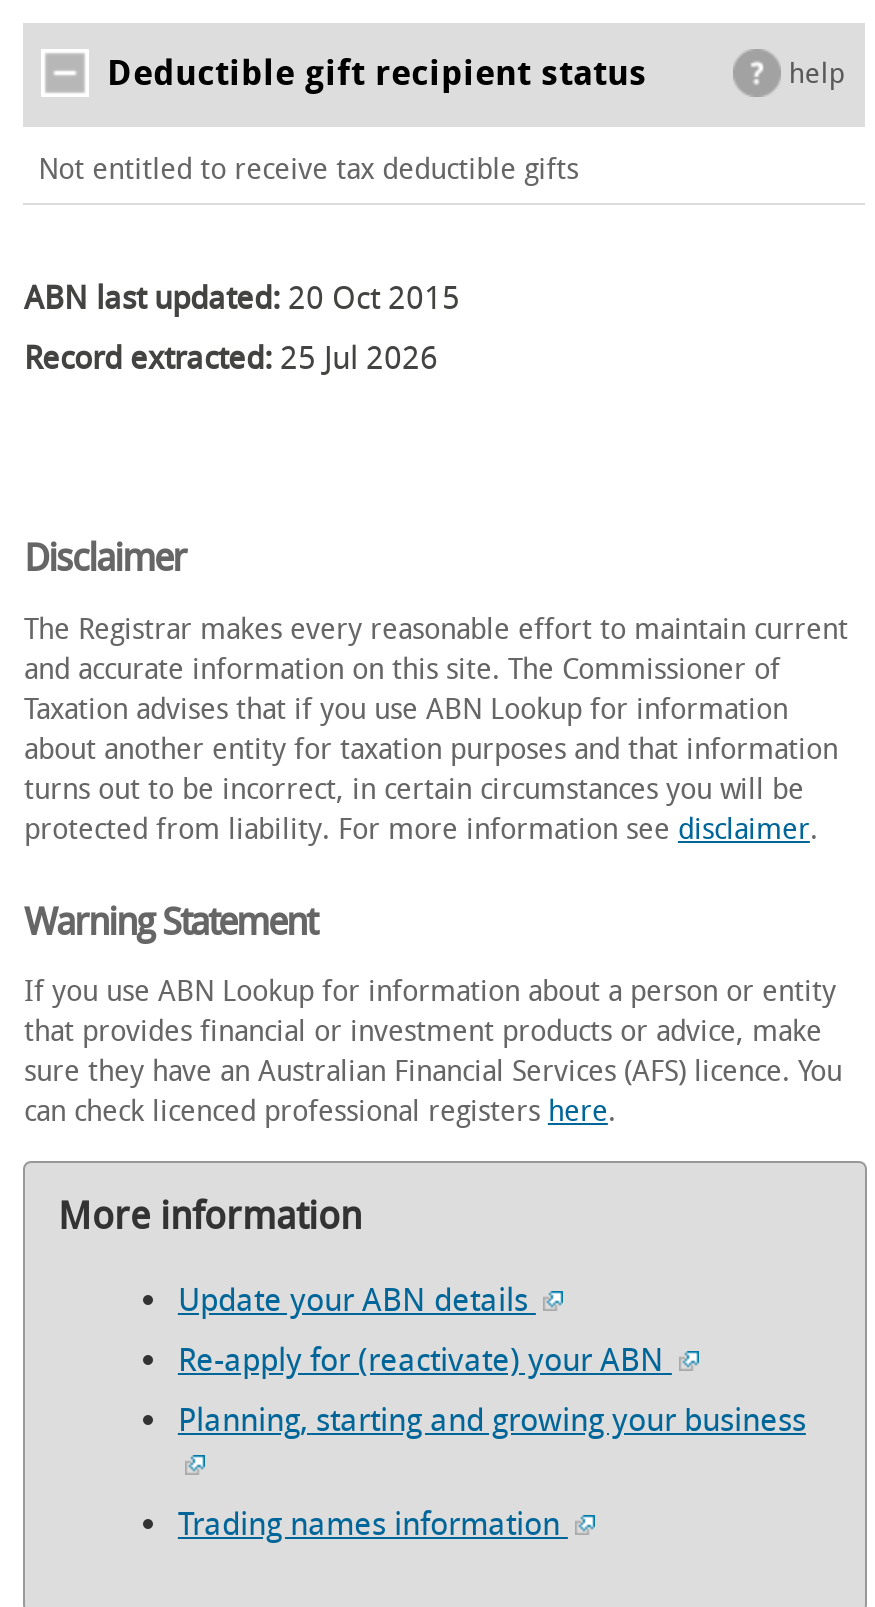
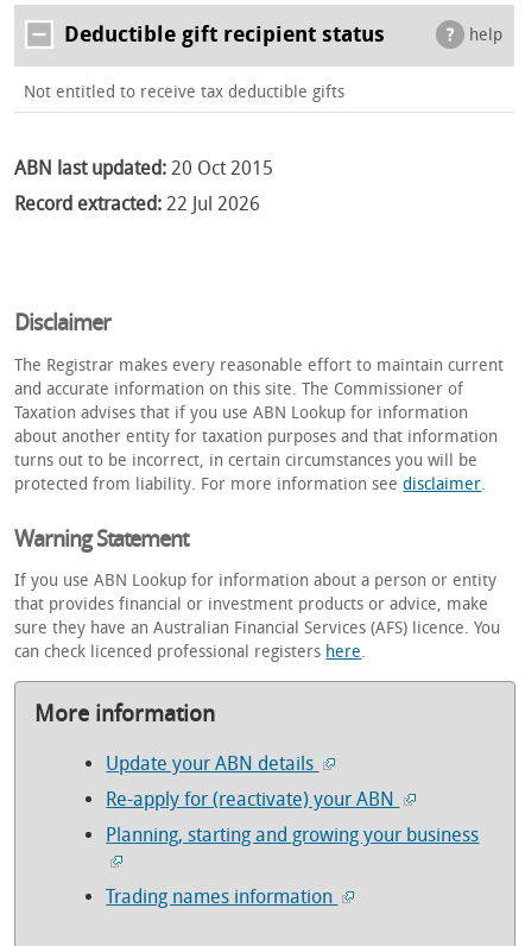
[24,338,438,376] Record extracted: 25 Jul 2026 -> [15,192,261,215] Record extracted: 22 Jul 2026

